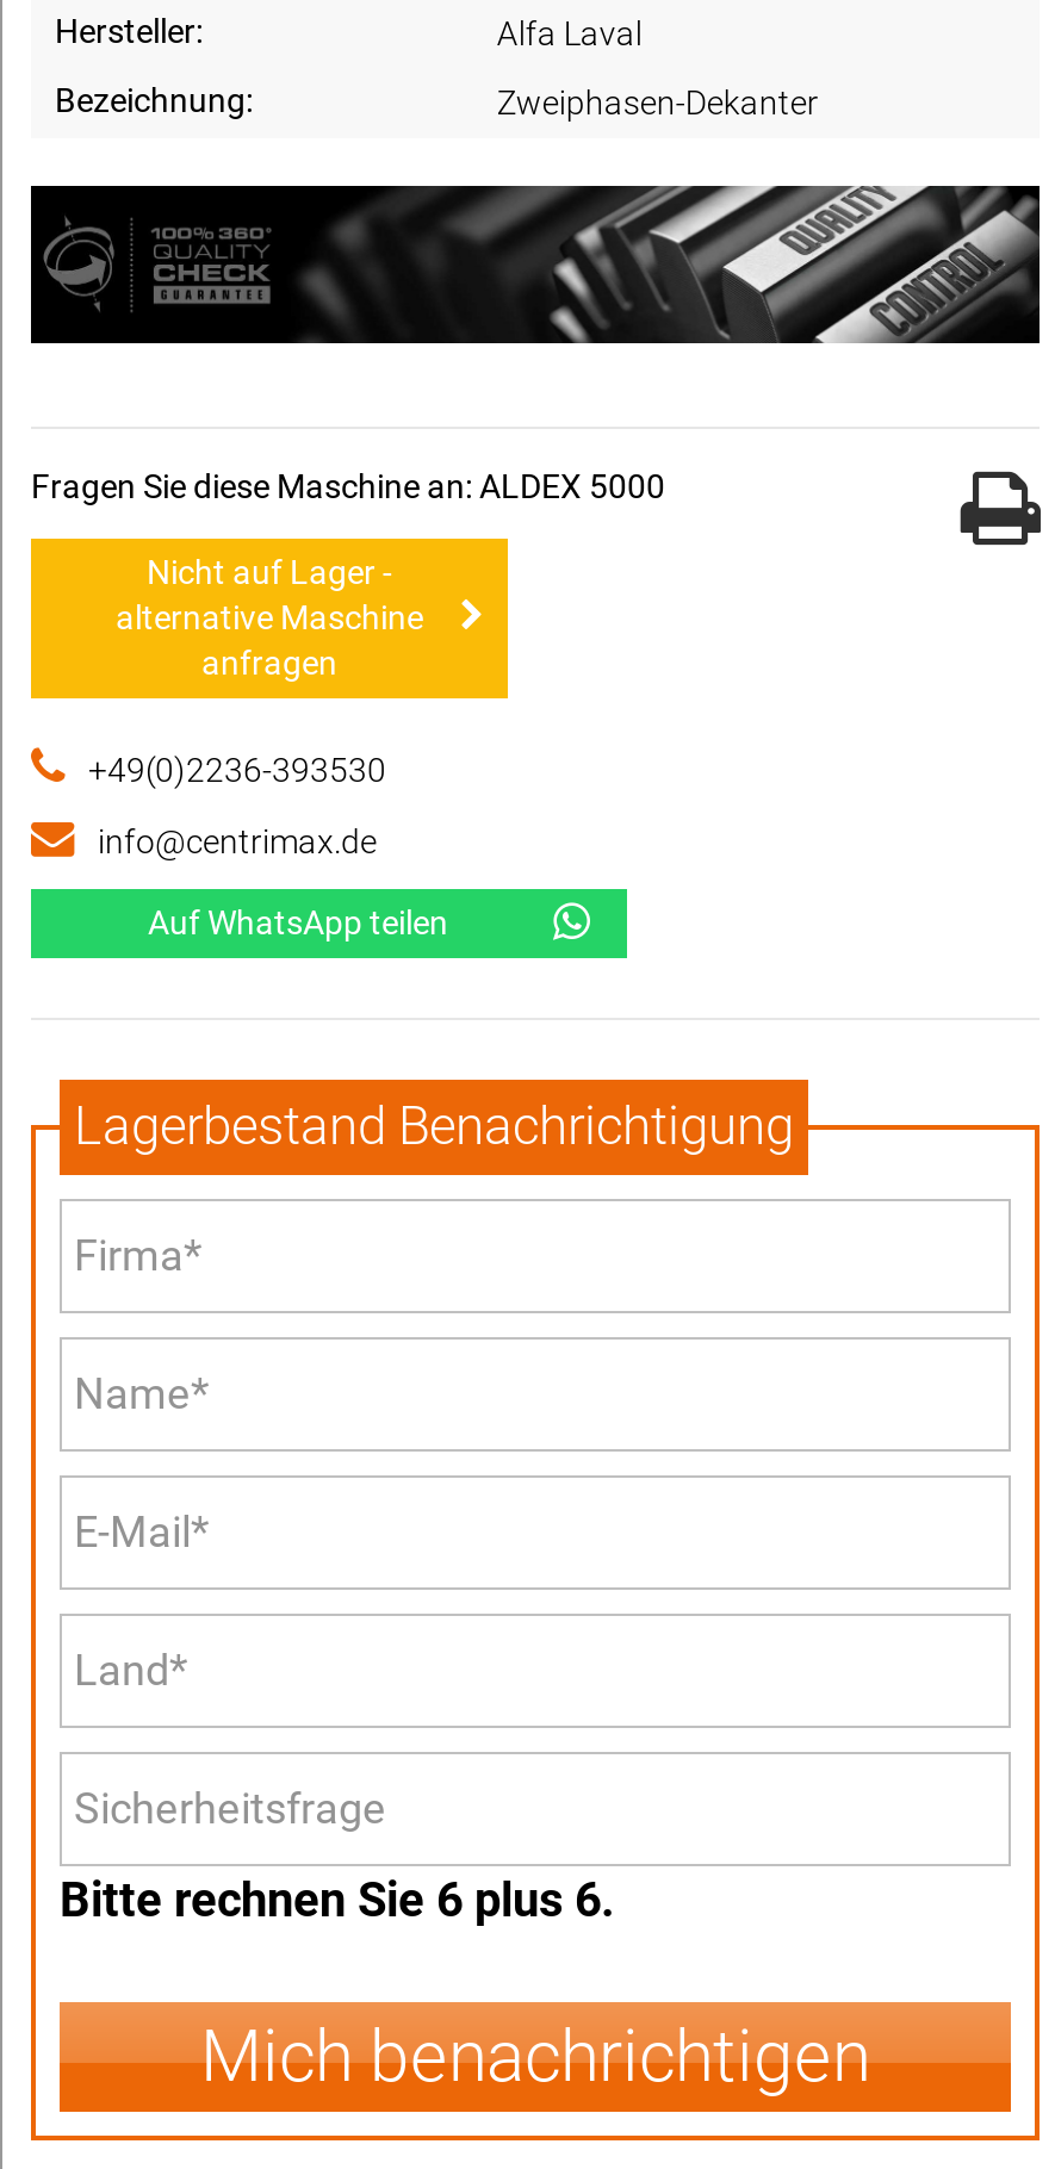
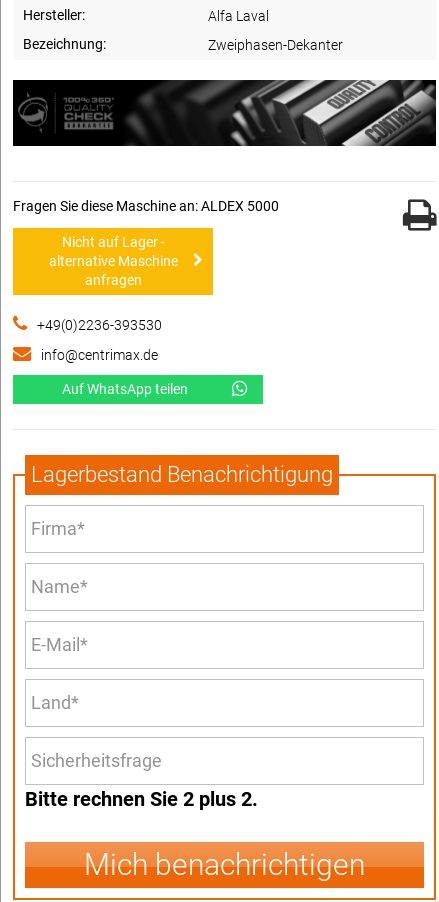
[60,1872,615,1929] Bitte rechnen Sie 6 plus 6. -> [25,787,258,811] Bitte rechnen Sie 2 plus 2.

